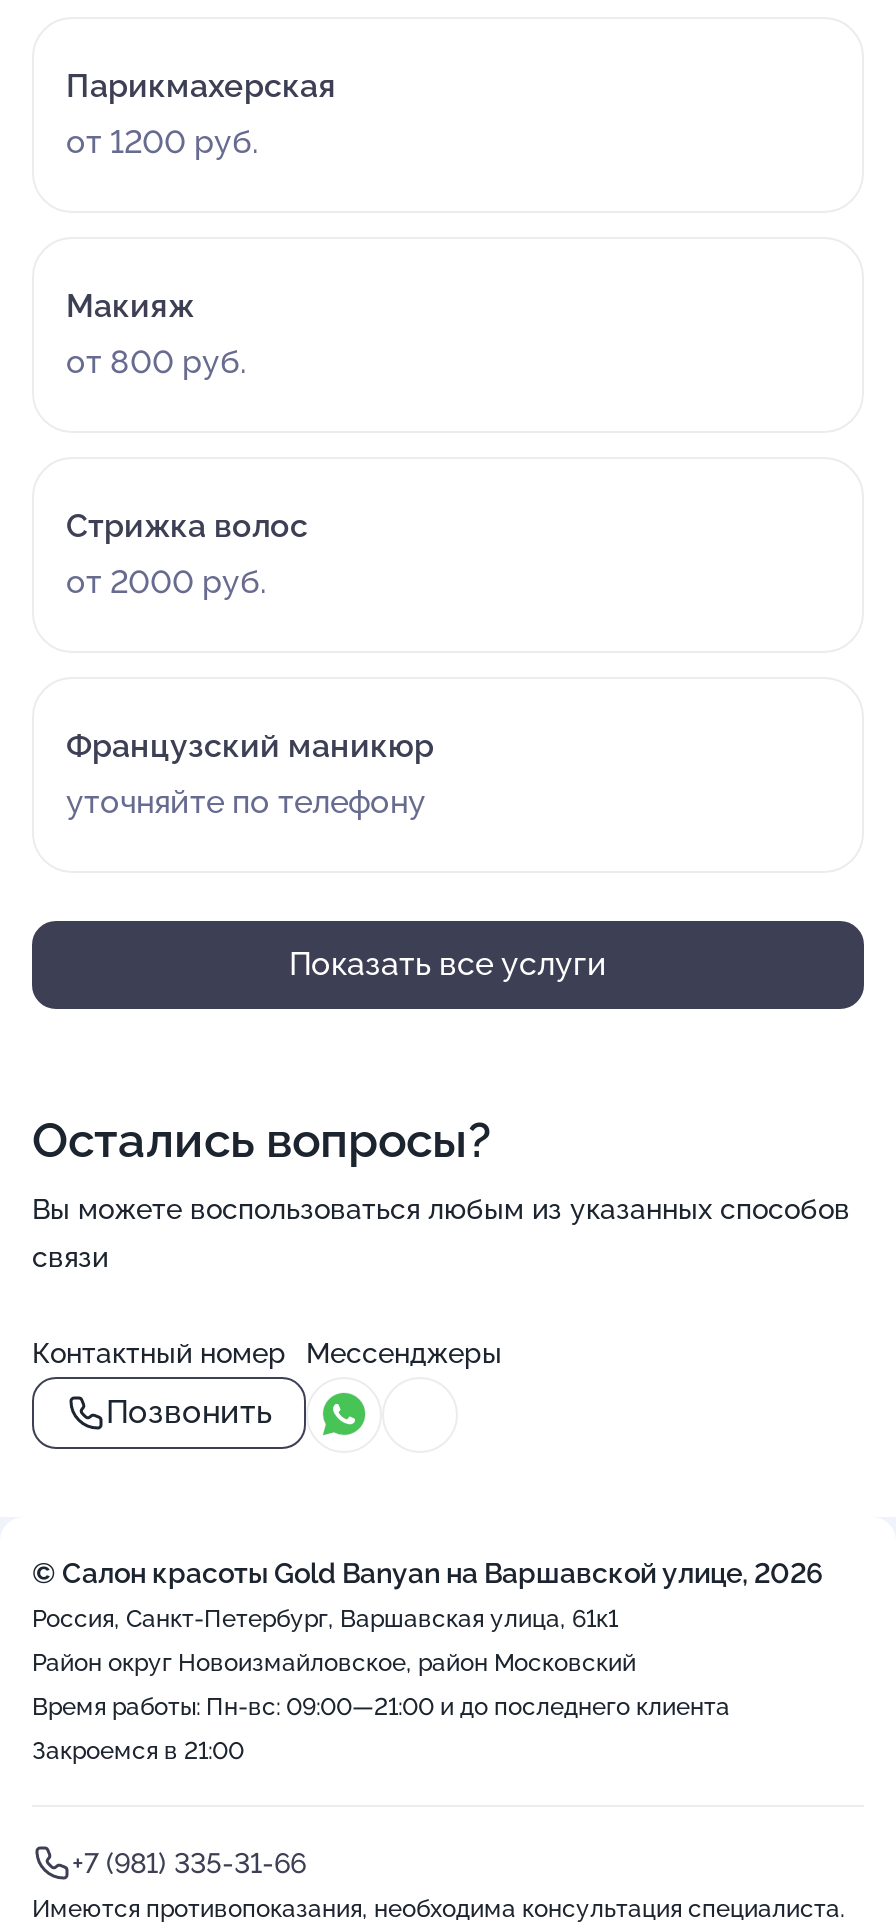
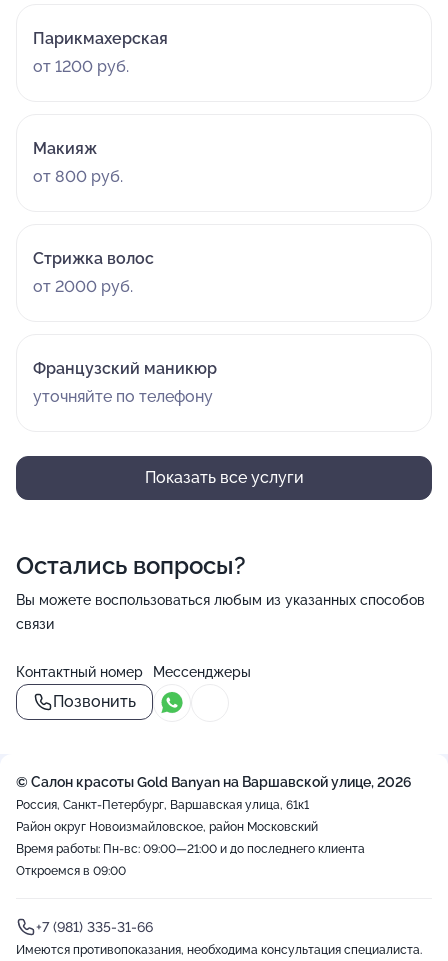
[32,1737,244,1765] Закроемся в 21:00 -> [16,864,126,878] Откроемся в 09:00

